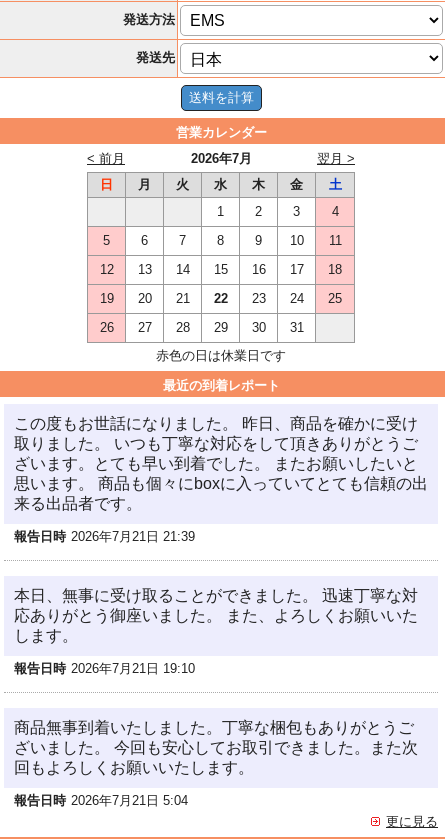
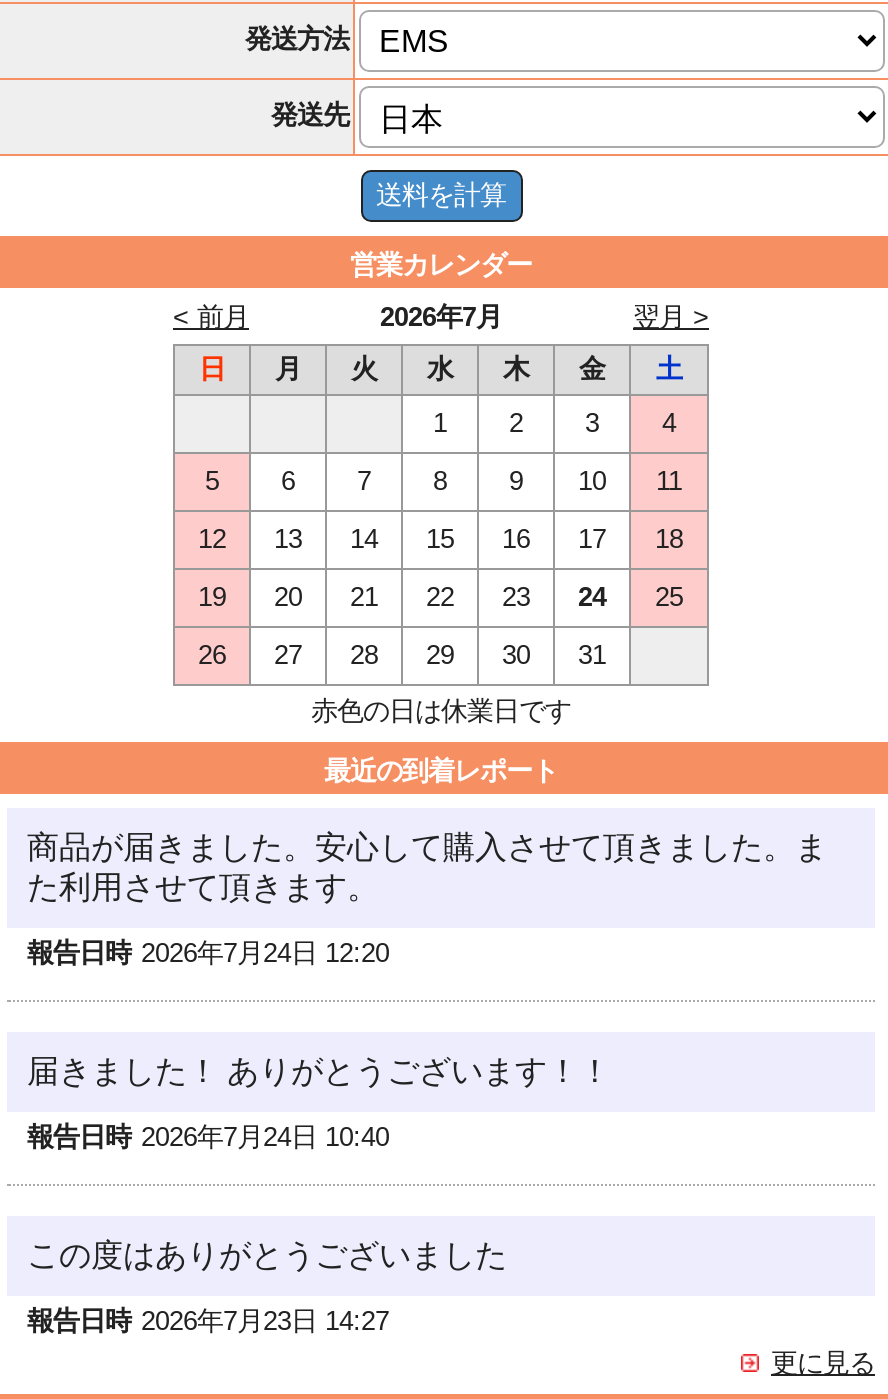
[14,415,428,512] この度もお世話になりました。 昨日、商品を確かに受け | 取りました。 いつも丁寧な対応をして頂きありがとうご | ざいます。とても早い到着でした。 またお願いしたいと | 思います。 商品も個々にboxに入っていてとても信頼の出 | 来る出品者です。 -> [27,830,827,904] 商品が届きました。安心して購入させて頂きました。ま | た利用させて頂きます。
[14,529,195,544] 報告日時 2026年7月21日 21:39 -> [27,938,389,968] 報告日時 2026年7月24日 12:20
[14,587,418,644] 本日、無事に受け取ることができました。 迅速丁寧な対 | 応ありがとう御座いました。 また、よろしくお願いいた | します。 -> [27,1054,611,1088] 届きました！ ありがとうございます！！
[14,661,195,676] 報告日時 2026年7月21日 19:10 -> [27,1122,389,1152] 報告日時 2026年7月24日 10:40
[14,719,418,776] 商品無事到着いたしました。丁寧な梱包もありがとうご | ざいました。 今回も安心してお取引できました。また次 | 回もよろしくお願いいたします。 -> [27,1238,507,1272] この度はありがとうございました
[14,793,188,808] 報告日時 2026年7月21日 5:04 -> [27,1306,389,1336] 報告日時 2026年7月23日 14:27

